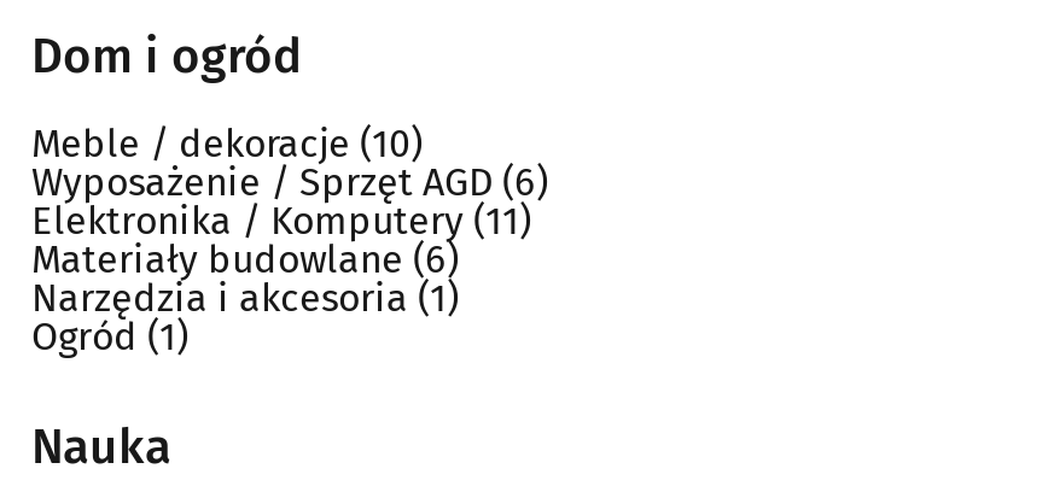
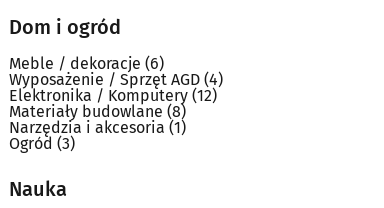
[31,122,423,168] Meble / dekoracje (10) -> [9,53,164,72] Meble / dekoracje (6)
[31,160,548,206] Wyposażenie / Sprzęt AGD (6) -> [9,69,223,88] Wyposażenie / Sprzęt AGD (4)
[31,199,531,245] Elektronika / Komputery (11) -> [9,85,217,104] Elektronika / Komputery (12)
[31,238,459,283] Materiały budowlane (6) -> [9,101,186,120] Materiały budowlane (8)
[31,315,188,361] Ogród (1) -> [9,133,75,152] Ogród (3)

